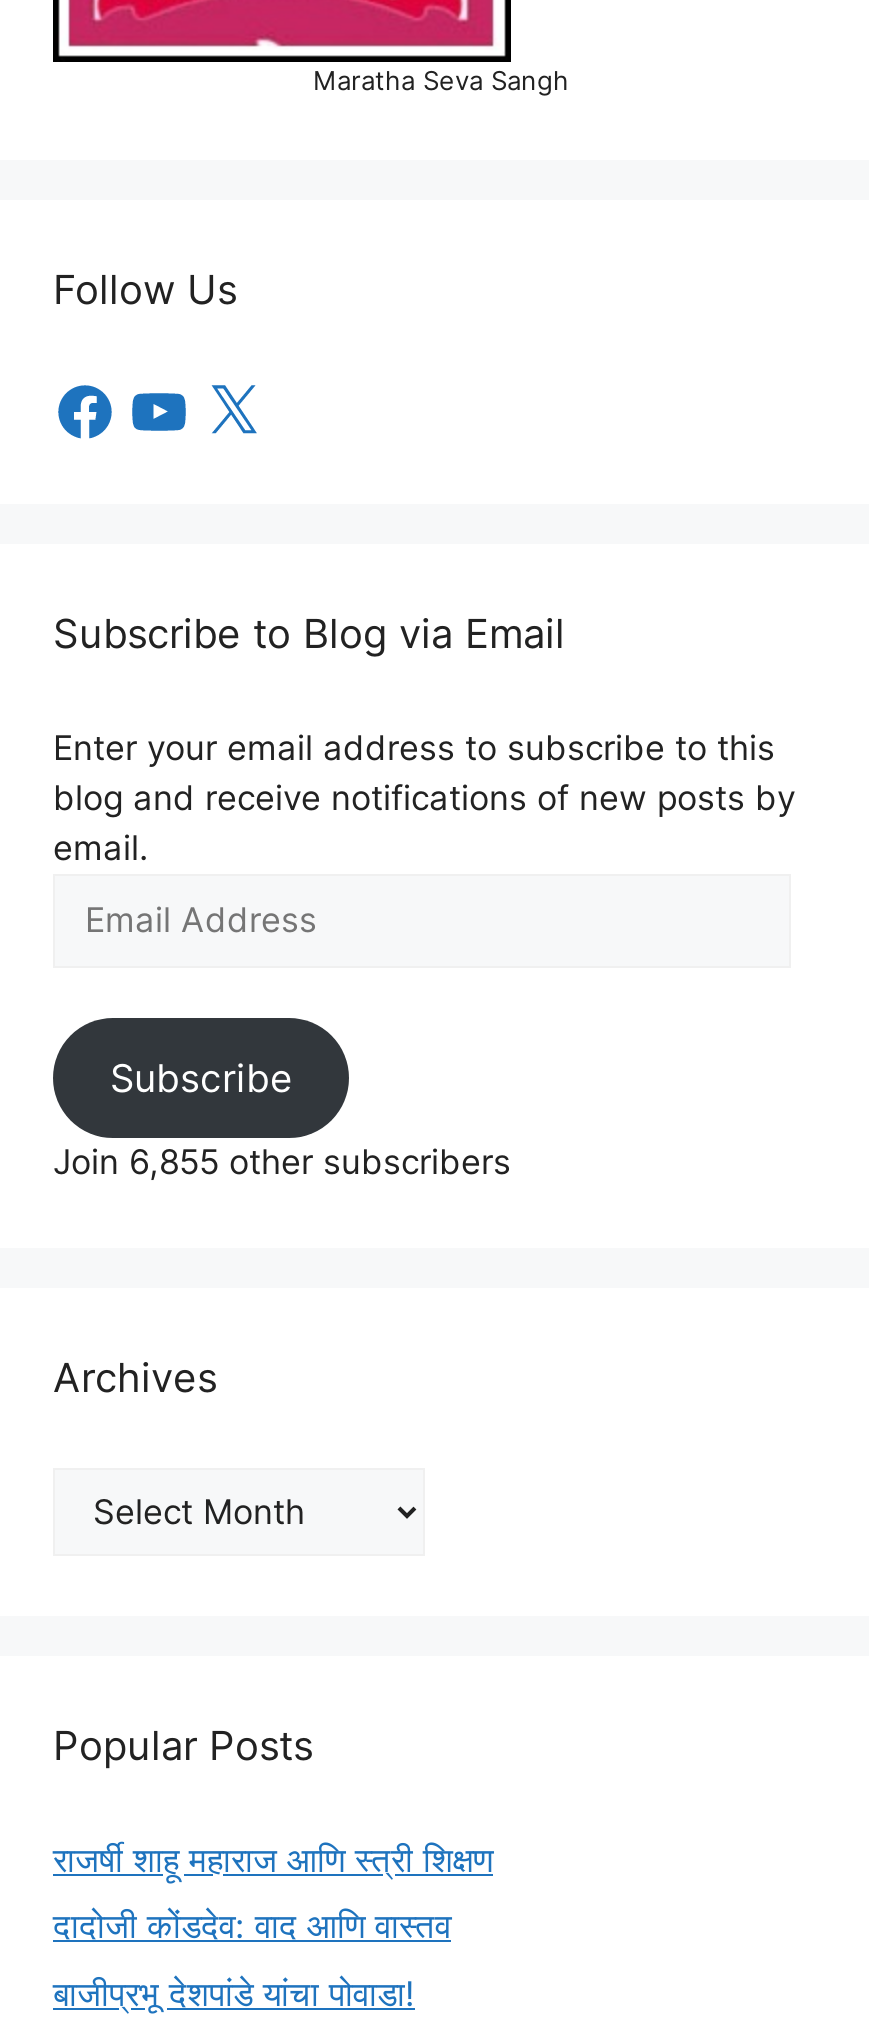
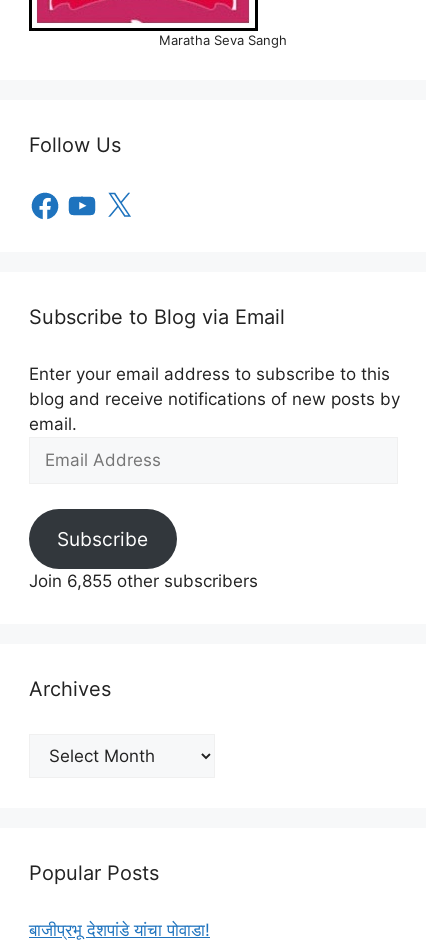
[53,1839,493,1946] राजर्षी शाहू महाराज आणि स्त्री शिक्षण | दादोजी कोंडदेव: वाद आणि वास्तव -> none

